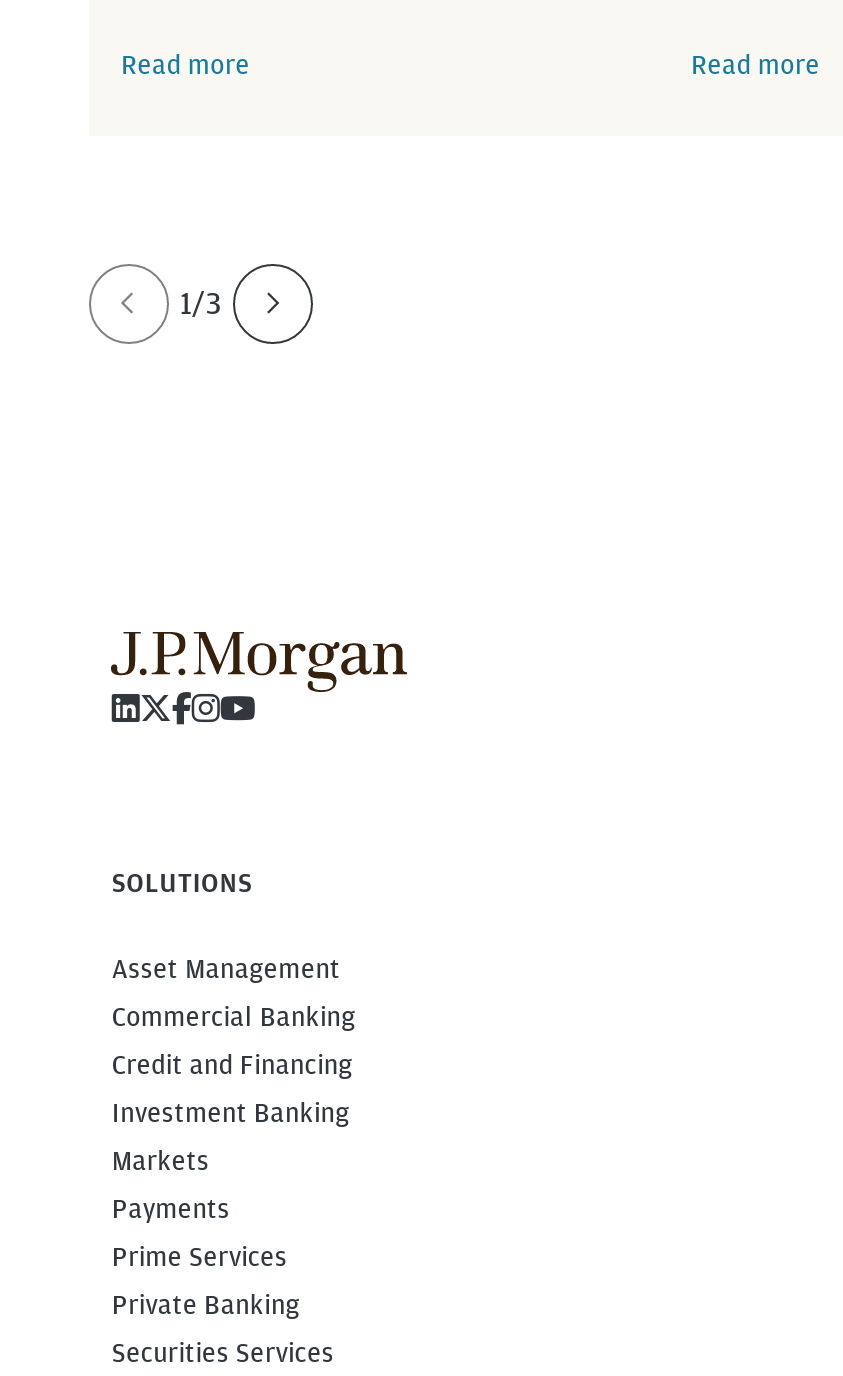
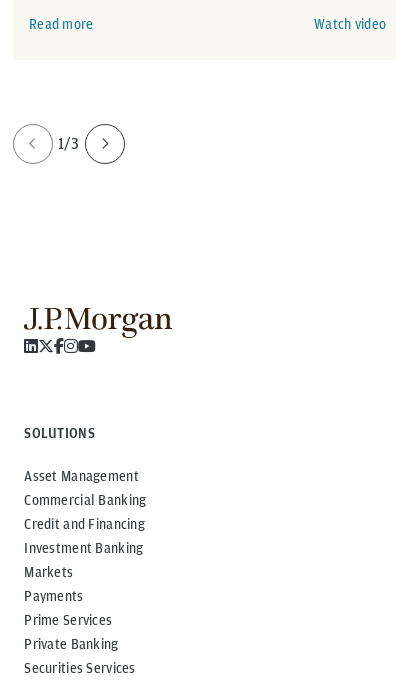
[691,48,820,80] Read more -> [314,16,386,32] Watch video

